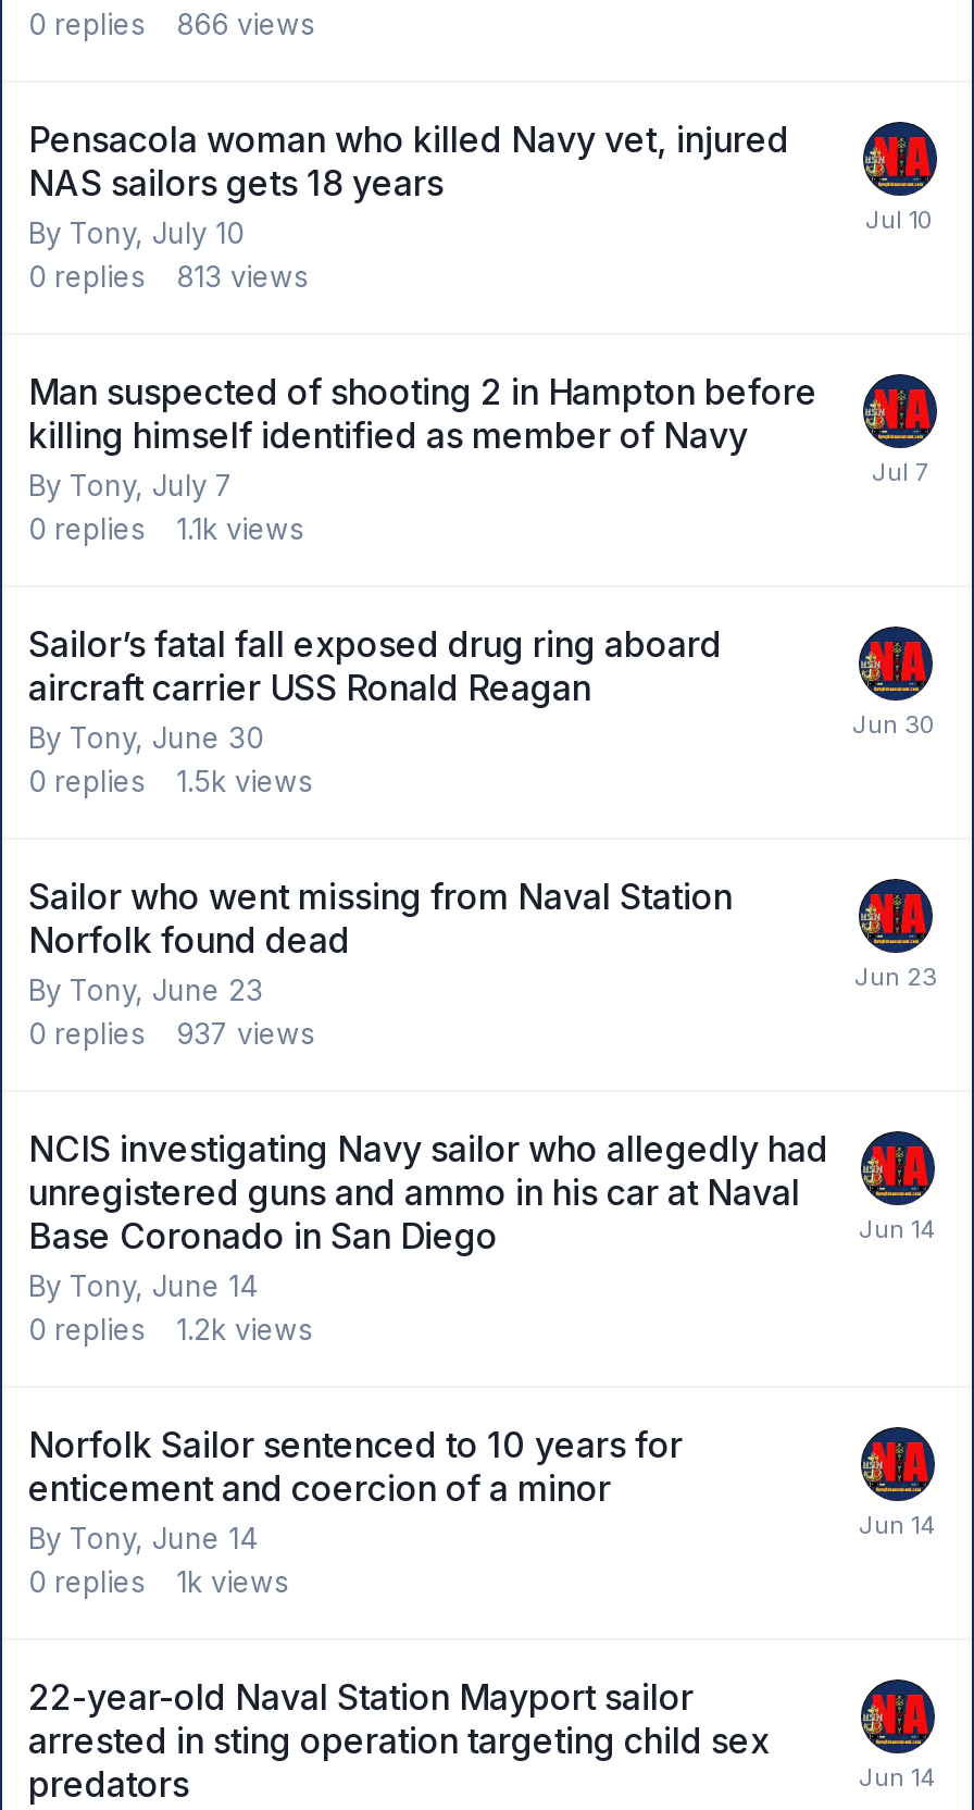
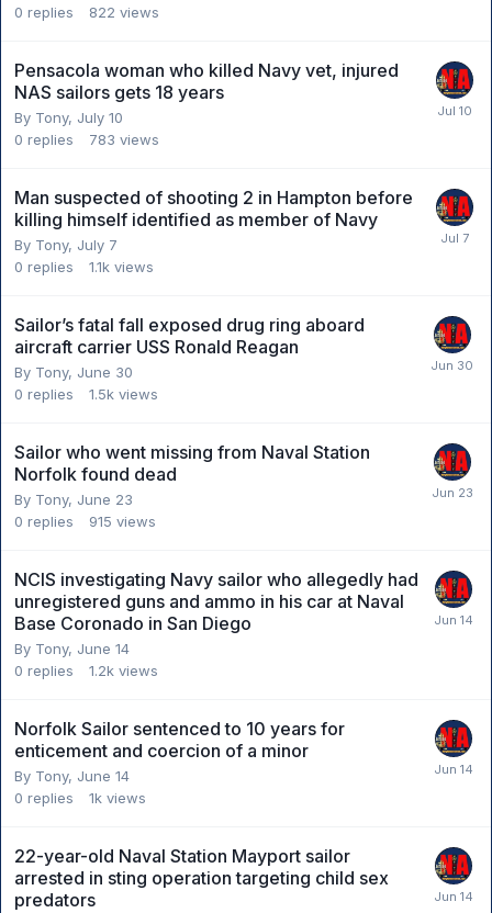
[28,5,315,40] 0 replies 866 views -> [14,3,159,20] 0 replies 822 views
[28,258,309,293] 0 replies 813 views -> [14,130,159,148] 0 replies 783 views
[28,1015,315,1050] 0 replies 937 views -> [14,512,156,529] 0 replies 915 views

